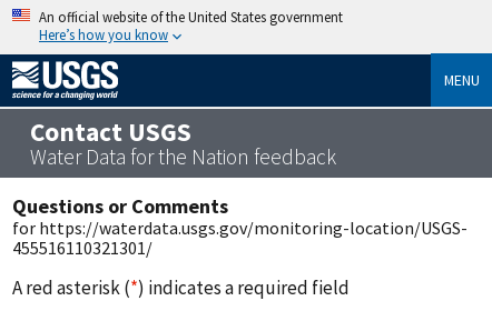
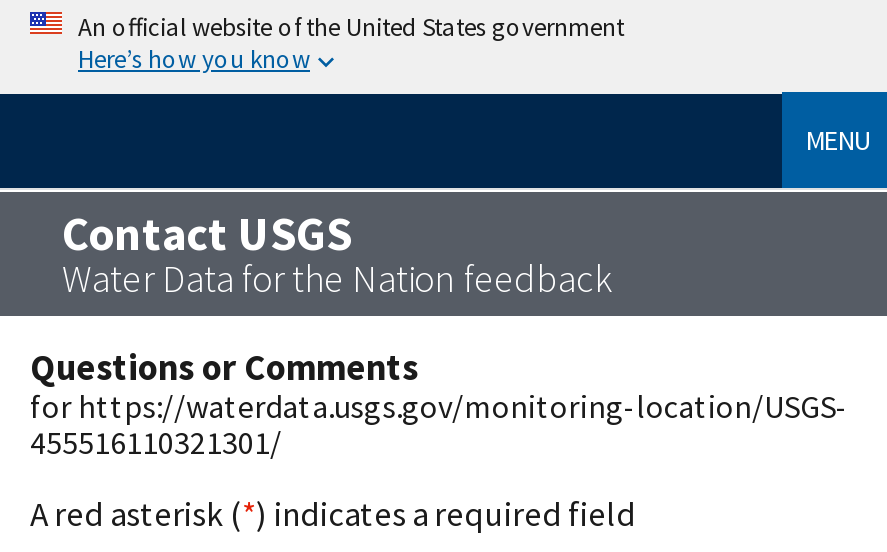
[11,60,119,101] [image] -> none

